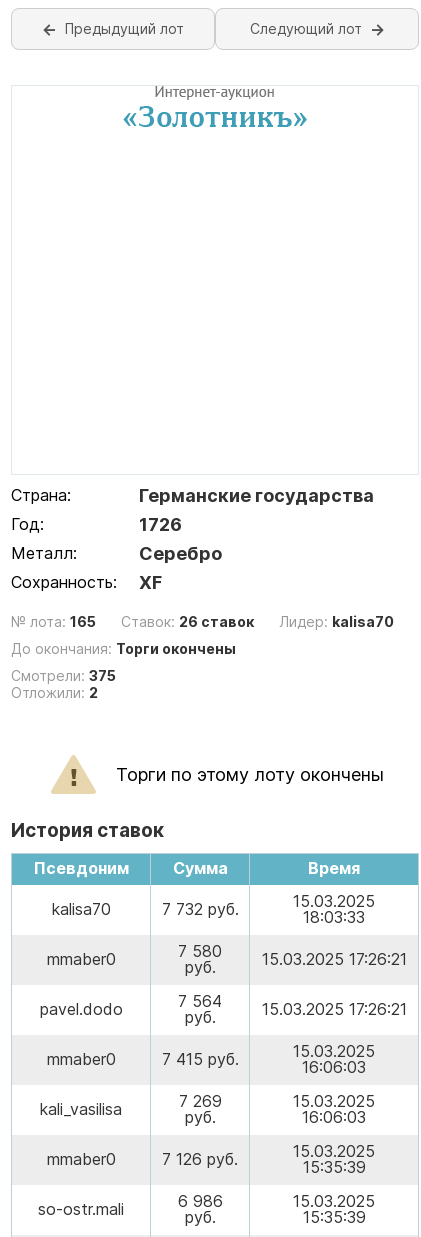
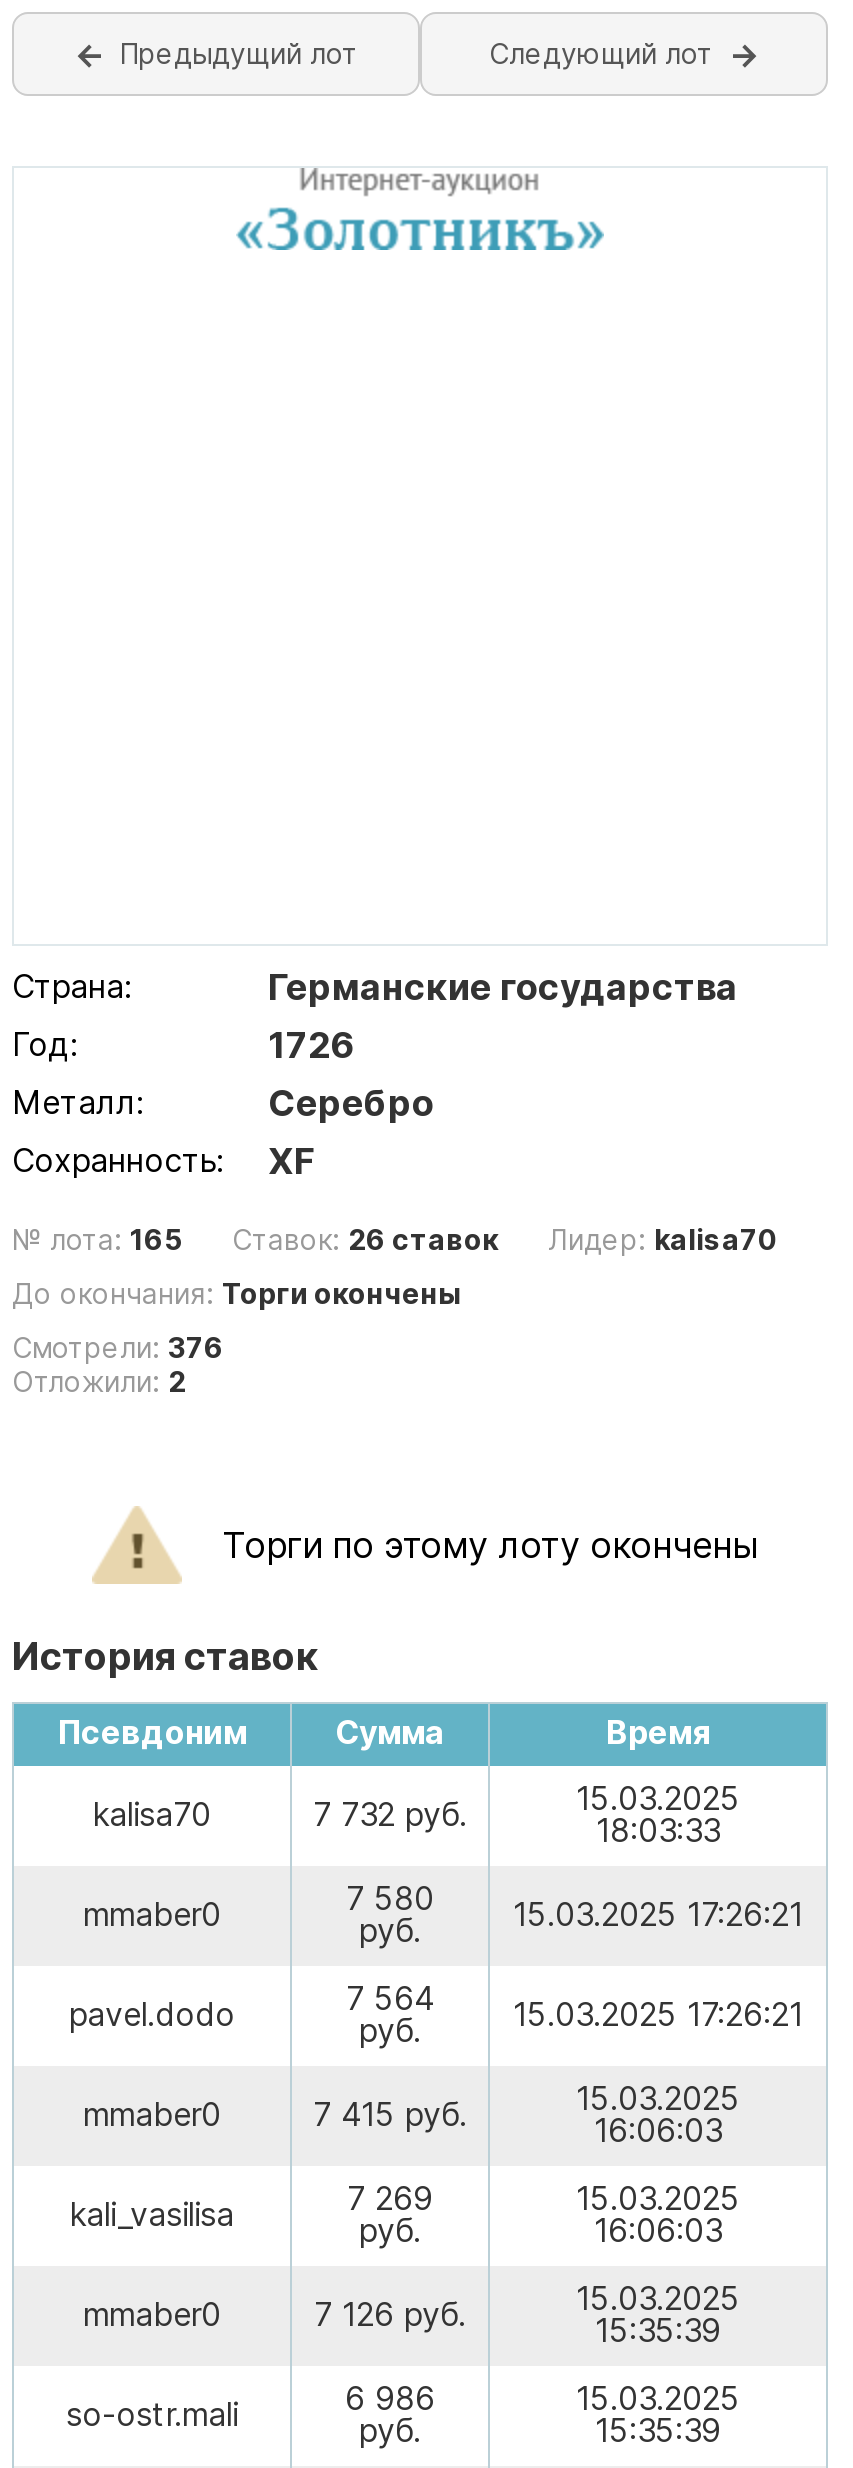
[11,667,116,684] Смотрели: 375 -> [12,1331,224,1365] Смотрели: 376

